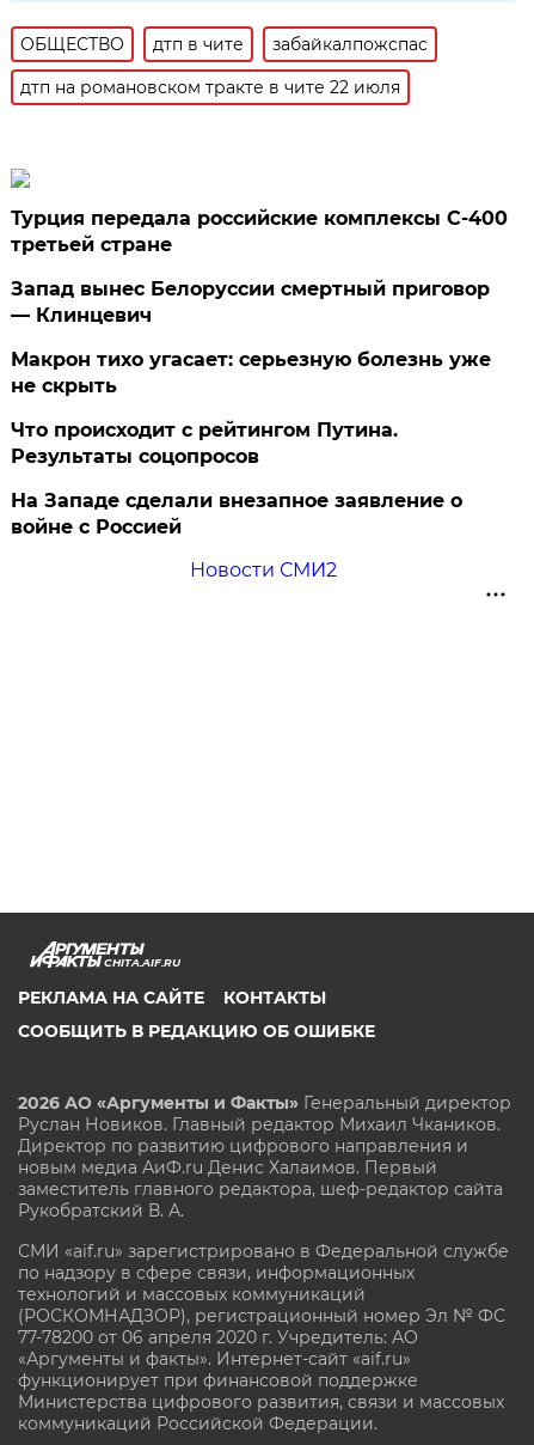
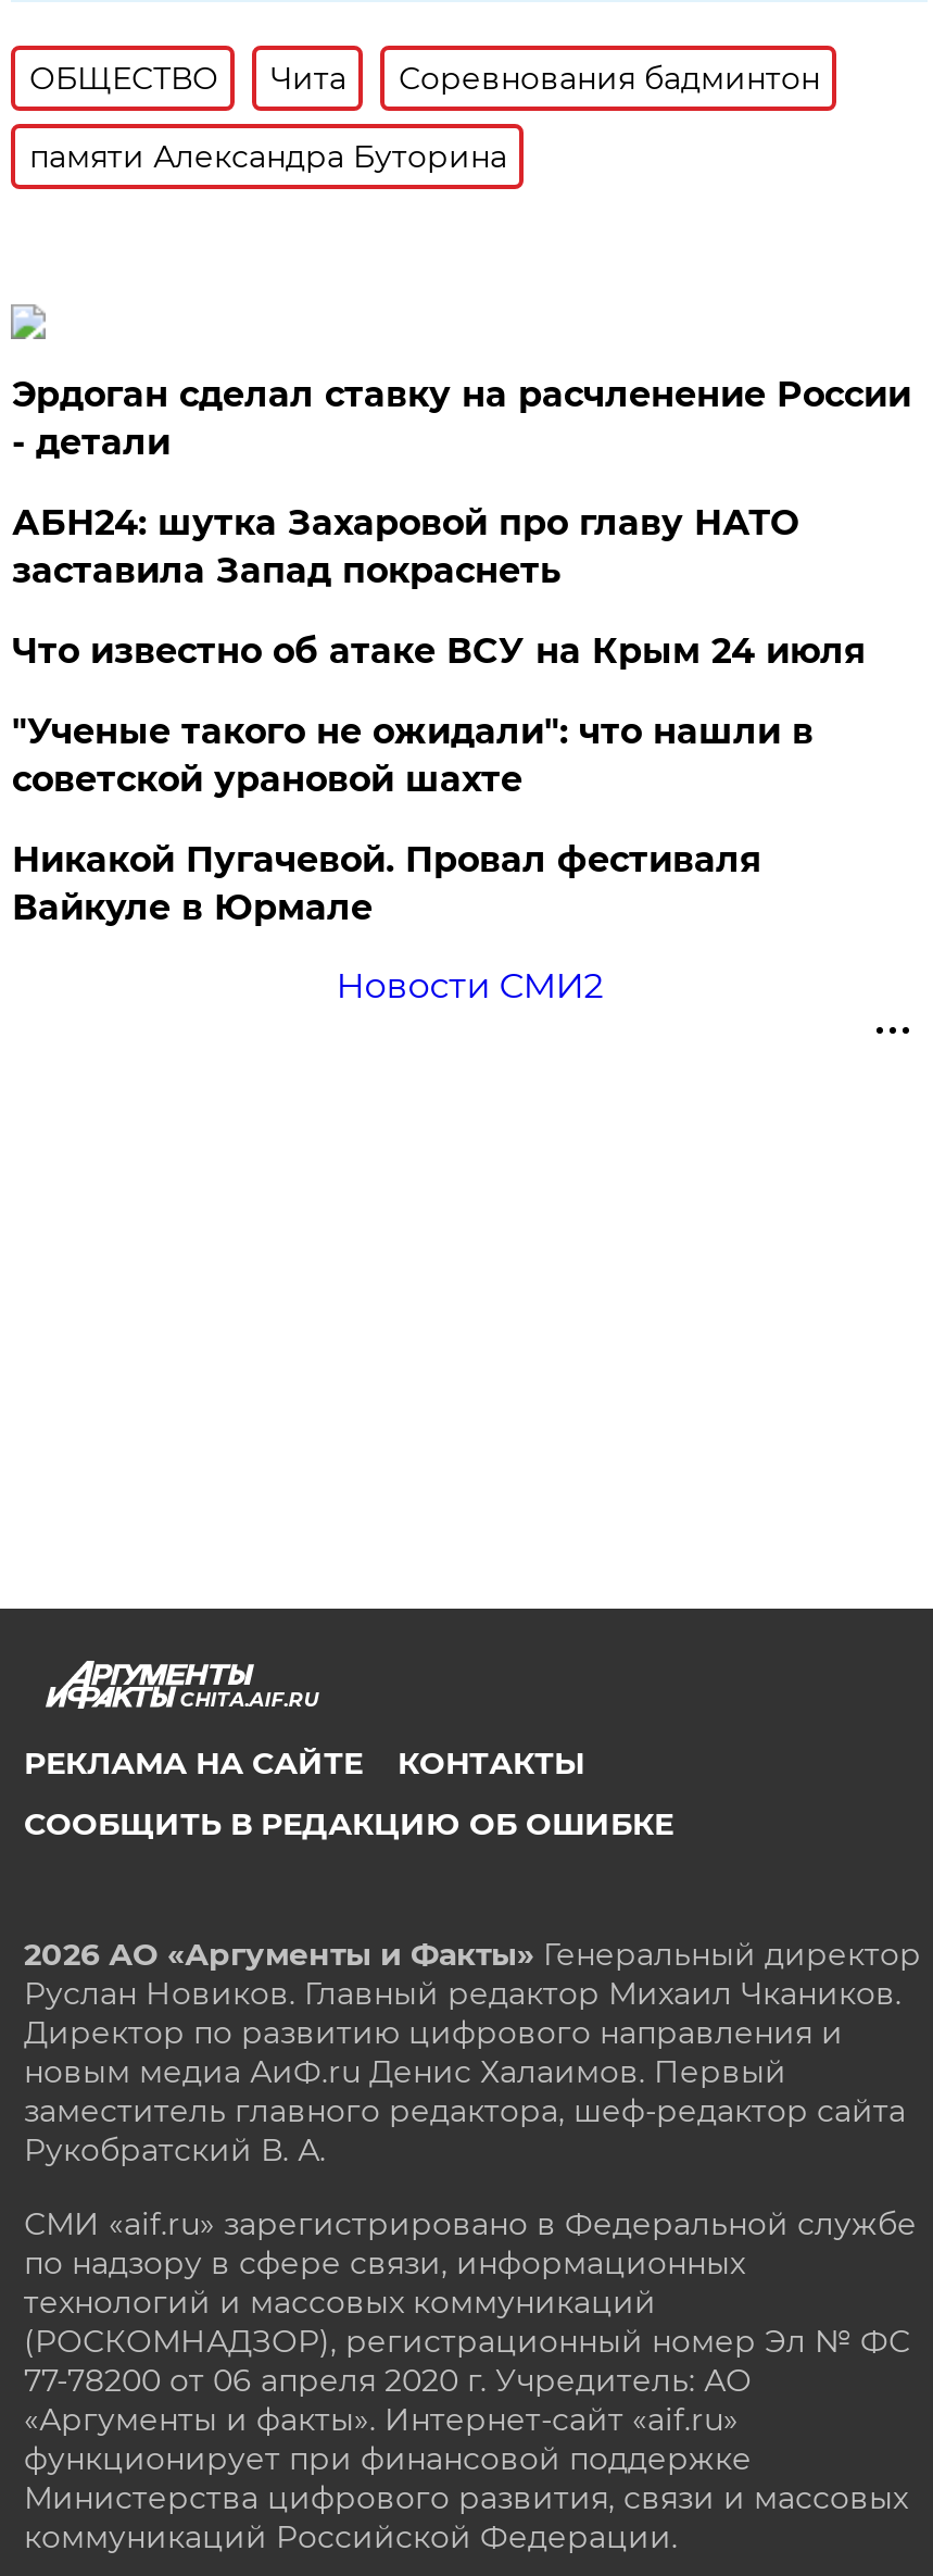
[153,33,428,55] дтп в чите | забайкалпожспас -> [270,59,820,98] Чита | Соревнования бадминтон
[21,77,401,98] дтп на романовском тракте в чите 22 июля -> [29,137,507,176] памяти Александра Буторина
[11,207,508,256] Турция передала российские комплексы С-400 | третьей стране -> [12,374,911,463] Эрдоган сделал ставку на расчленение России | - детали
[11,278,490,327] Запад вынес Белоруссии смертный приговор | — Клинцевич -> [12,502,798,591] АБН24: шутка Захаровой про главу НАТО | заставила Запад покраснеть
[11,348,491,397] Макрон тихо угасает: серьезную болезнь уже | не скрыть -> [12,630,865,672] Что известно об атаке ВСУ на Крым 24 июля
[11,419,398,468] Что происходит с рейтингом Путина. | Результаты соцопросов -> [12,711,813,800] "Ученые такого не ожидали": что нашли в | советской урановой шахте
[11,489,463,538] На Западе сделали внезапное заявление о | войне с Россией -> [12,839,761,928] Никакой Пугачевой. Провал фестиваля | Вайкуле в Юрмале

